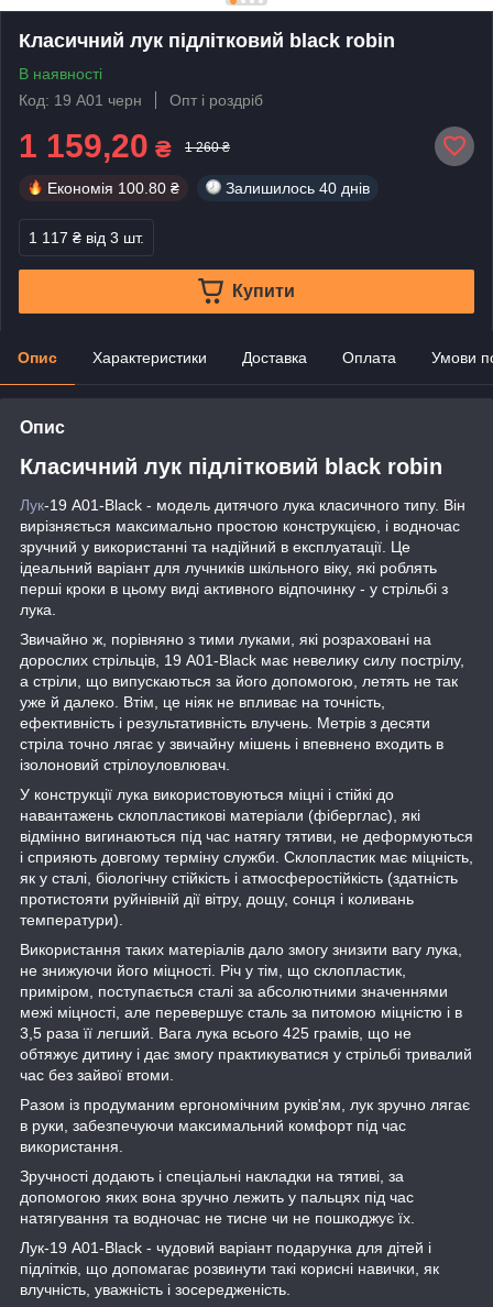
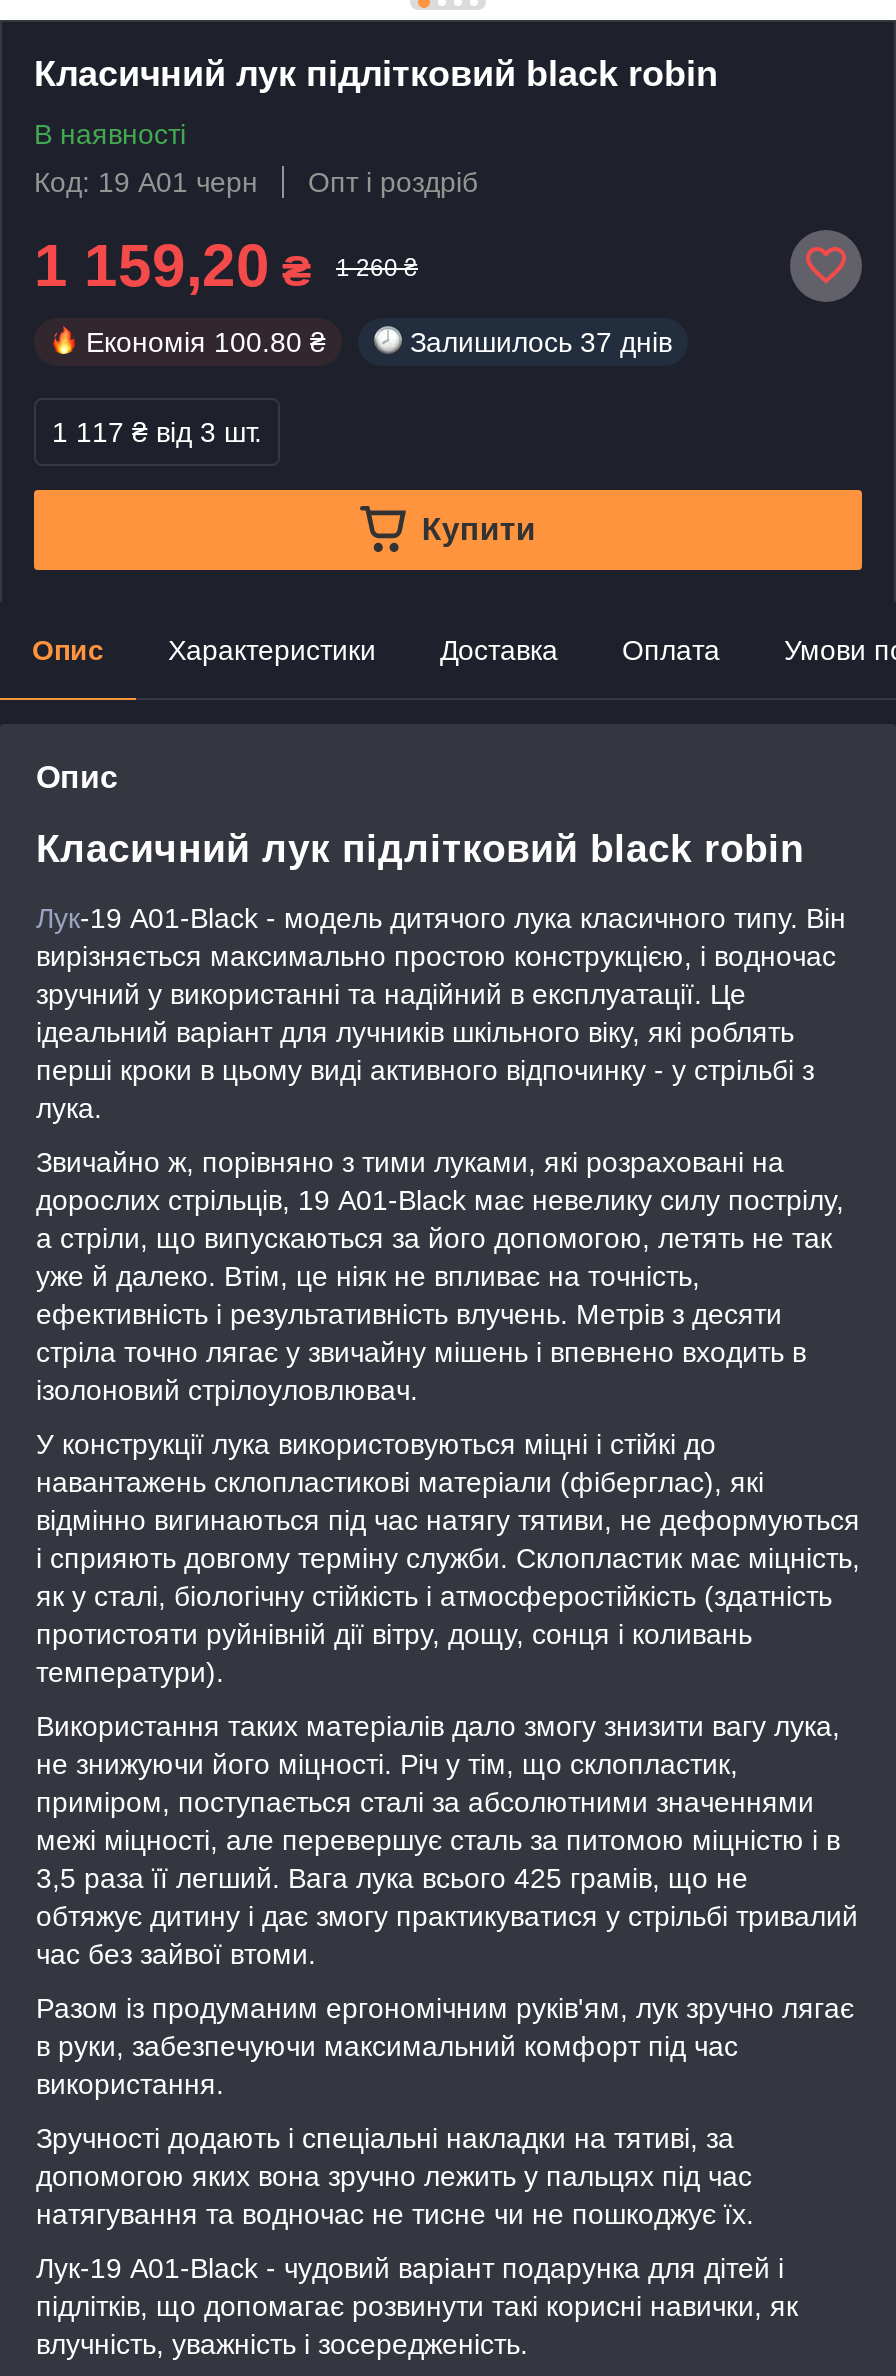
[226,179,370,197] Залишилось 40 днів -> [410,326,672,358] Залишилось 37 днів

